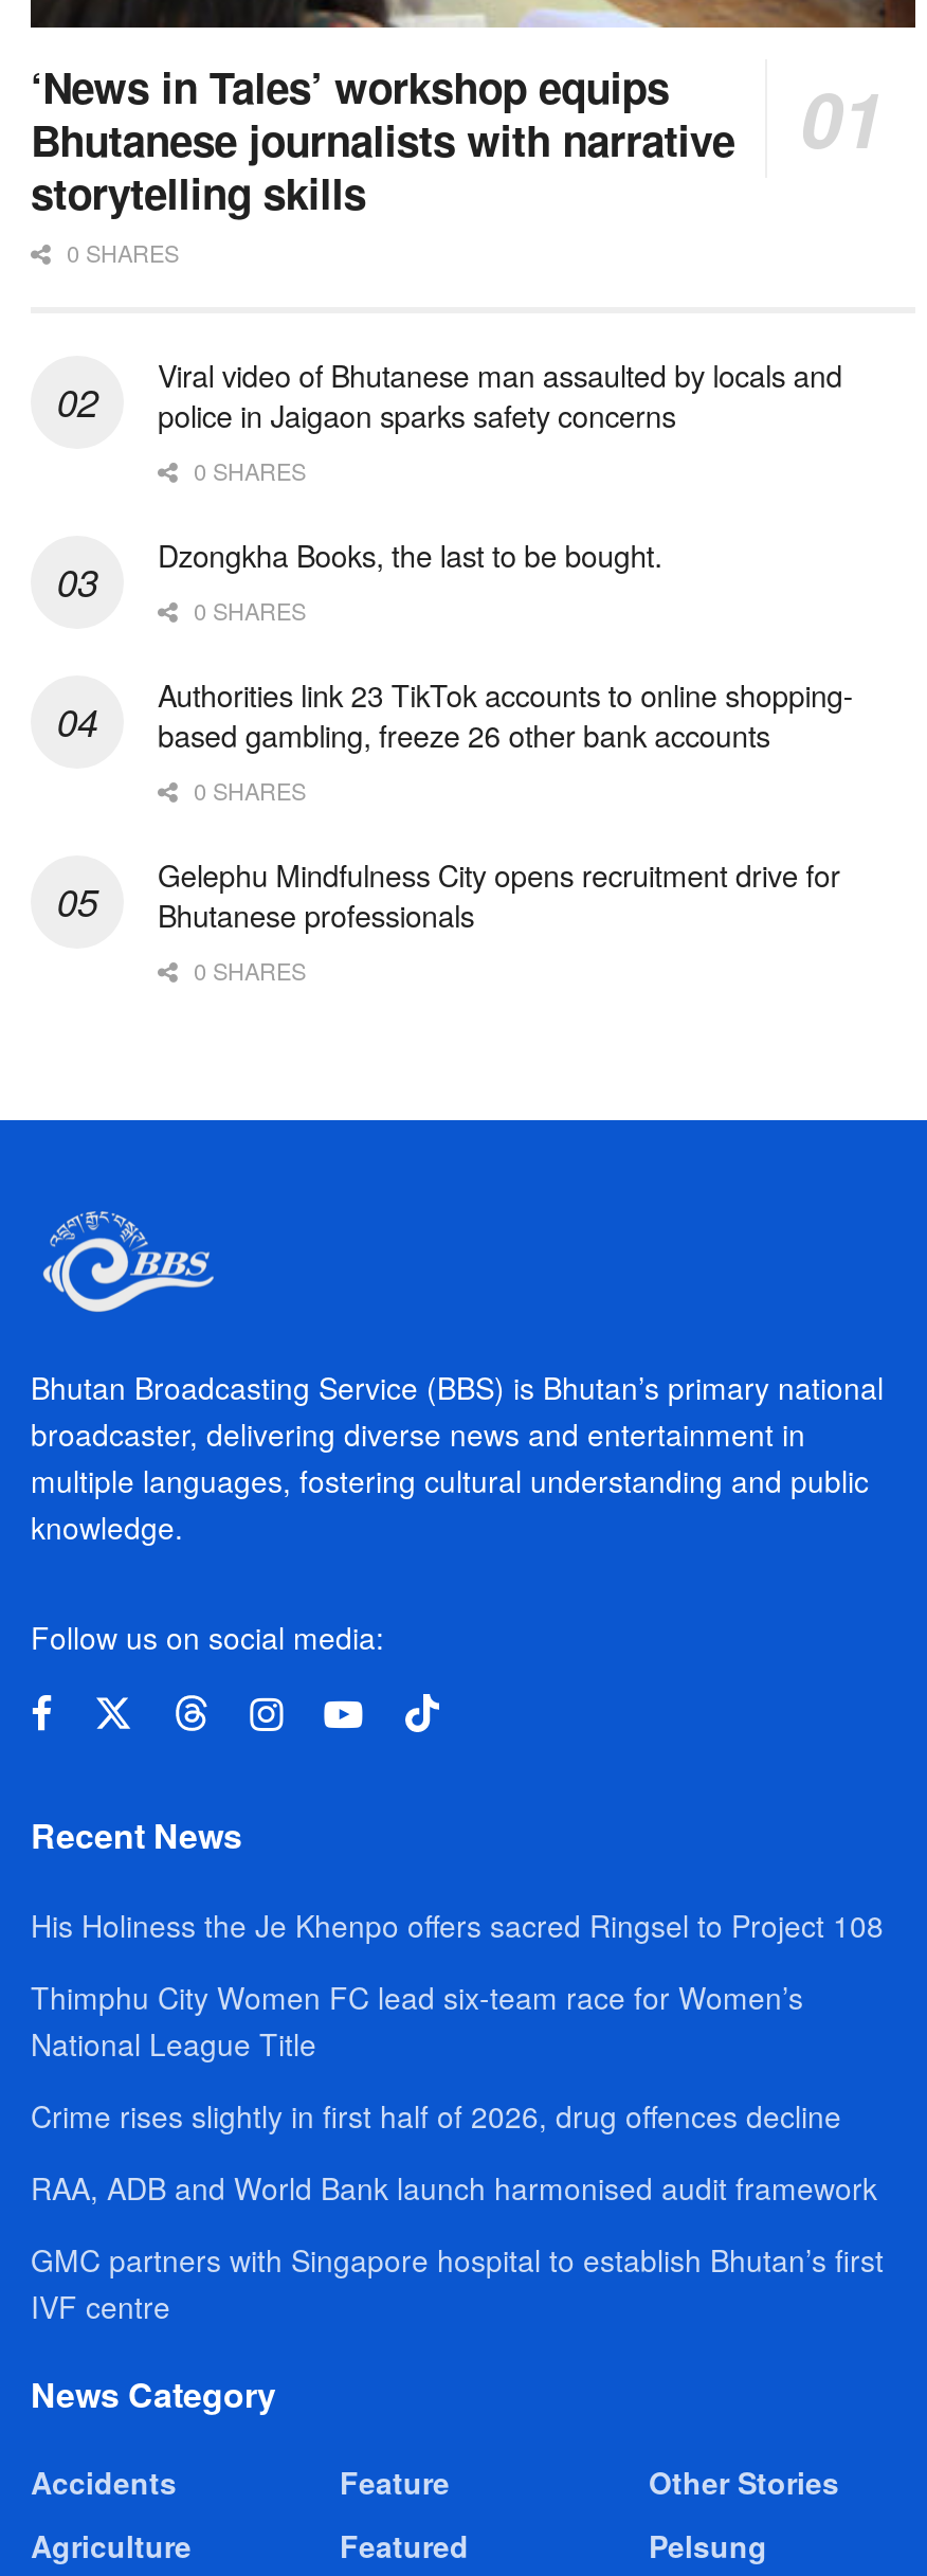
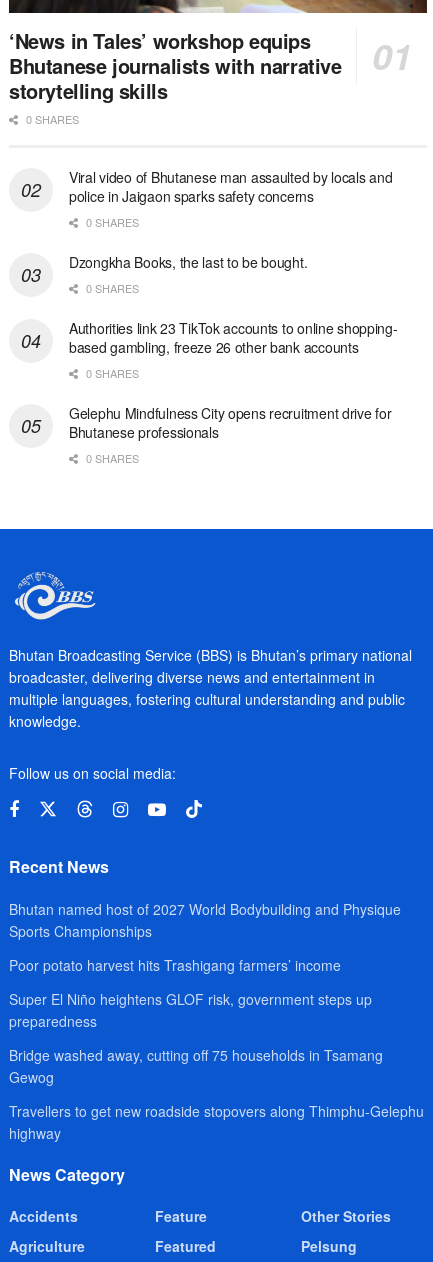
[31,1904,884,1946] His Holiness the Je Khenpo offers sacred Ringsel to Project 108 -> [9,899,401,941] Bhutan named host of 2027 World Bodybuilding and Physique | Sports Championships
[31,1976,803,2065] Thimphu City Women FC lead six-team race for Women’s | National League Title -> [9,955,341,975] Poor potato harvest hits Trashigang farmers’ income
[31,2094,841,2137] Crime rises slightly in first half of 2026, drug offences decline -> [9,989,372,1031] Super El Niño heightens GLOF risk, government steps up | preparedness
[31,2166,877,2209] RAA, ADB and World Bank launch harmonised audit framework -> [9,1045,383,1087] Bridge washed away, cutting off 75 households in Tsamang | Gewog
[31,2238,884,2327] GMC partners with Singapore hospital to establish Bhutan’s first | IVF centre -> [9,1101,424,1143] Travellers to get new roadside stopovers along Thimphu-Gelephu | highway

